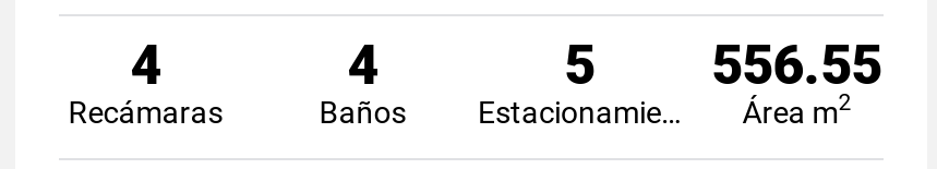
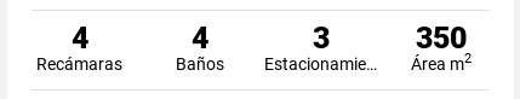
[565,33,595,96] 5 -> [312,20,329,55] 3
[712,33,882,96] 556.55 -> [416,20,467,55] 350

